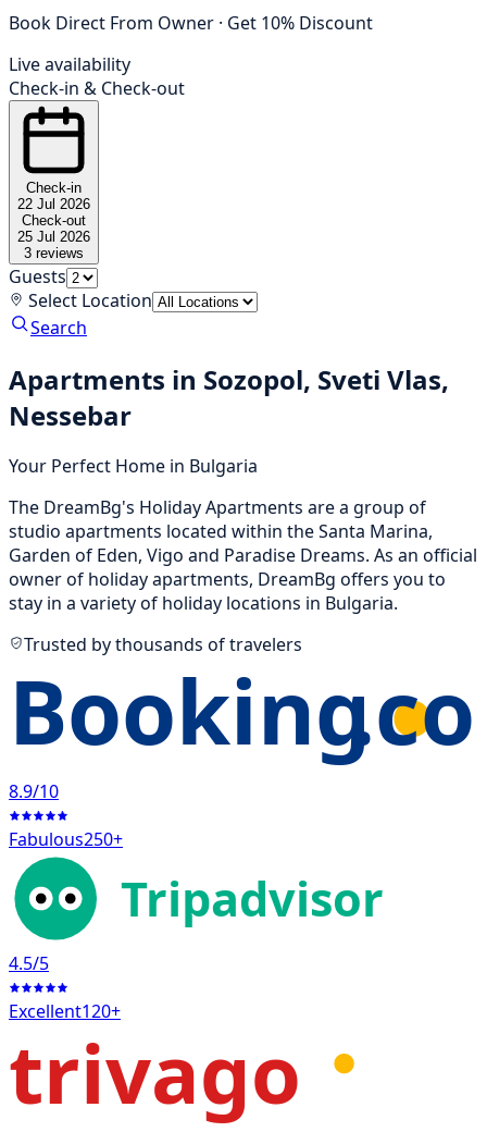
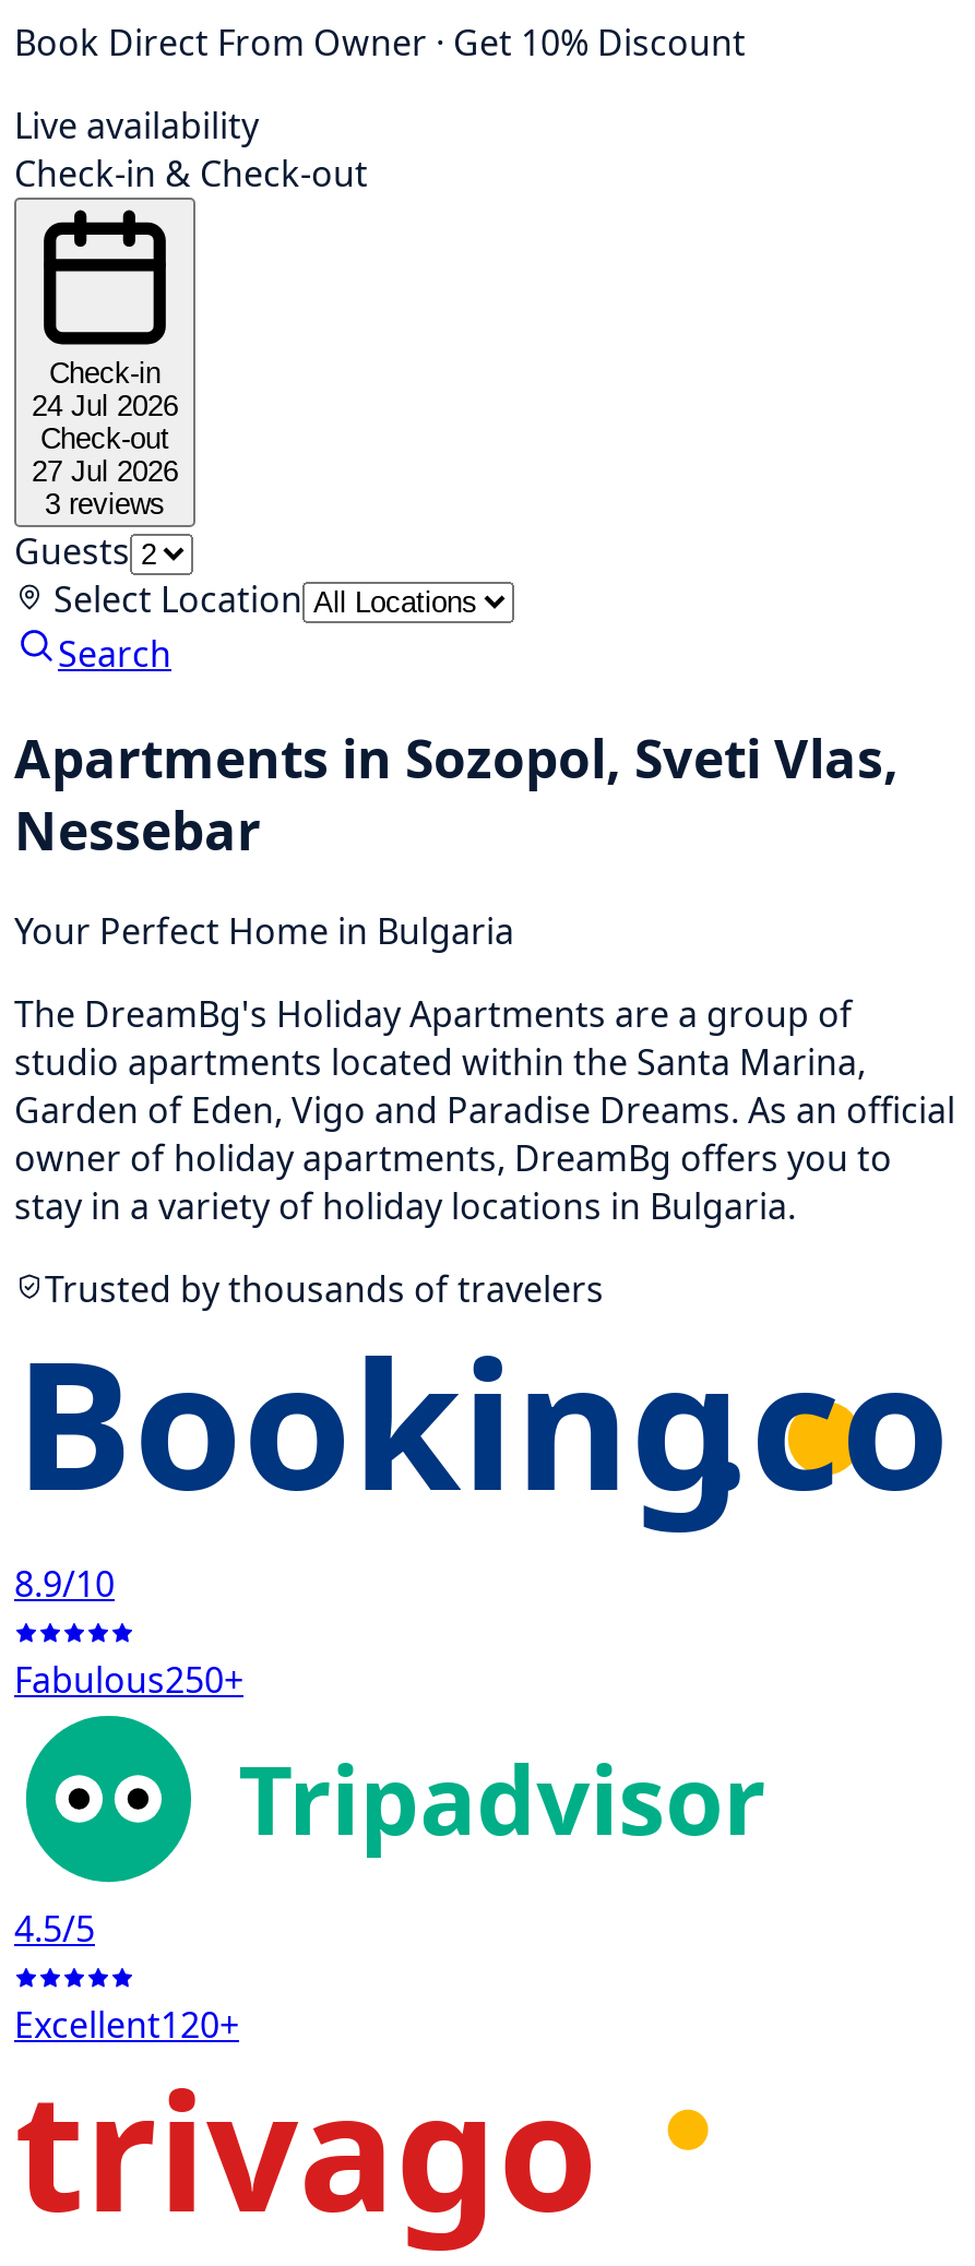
[17,195,90,212] 22 Jul 2026 -> [32,389,178,422] 24 Jul 2026
[17,228,90,244] 25 Jul 2026 -> [32,454,178,487] 27 Jul 2026

